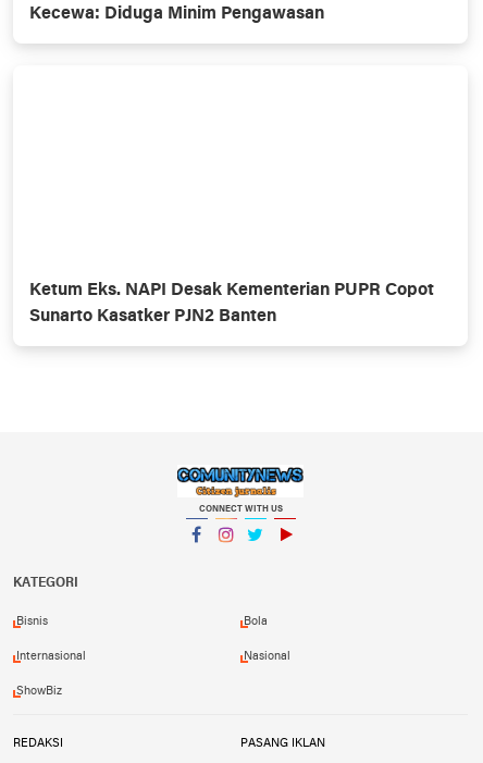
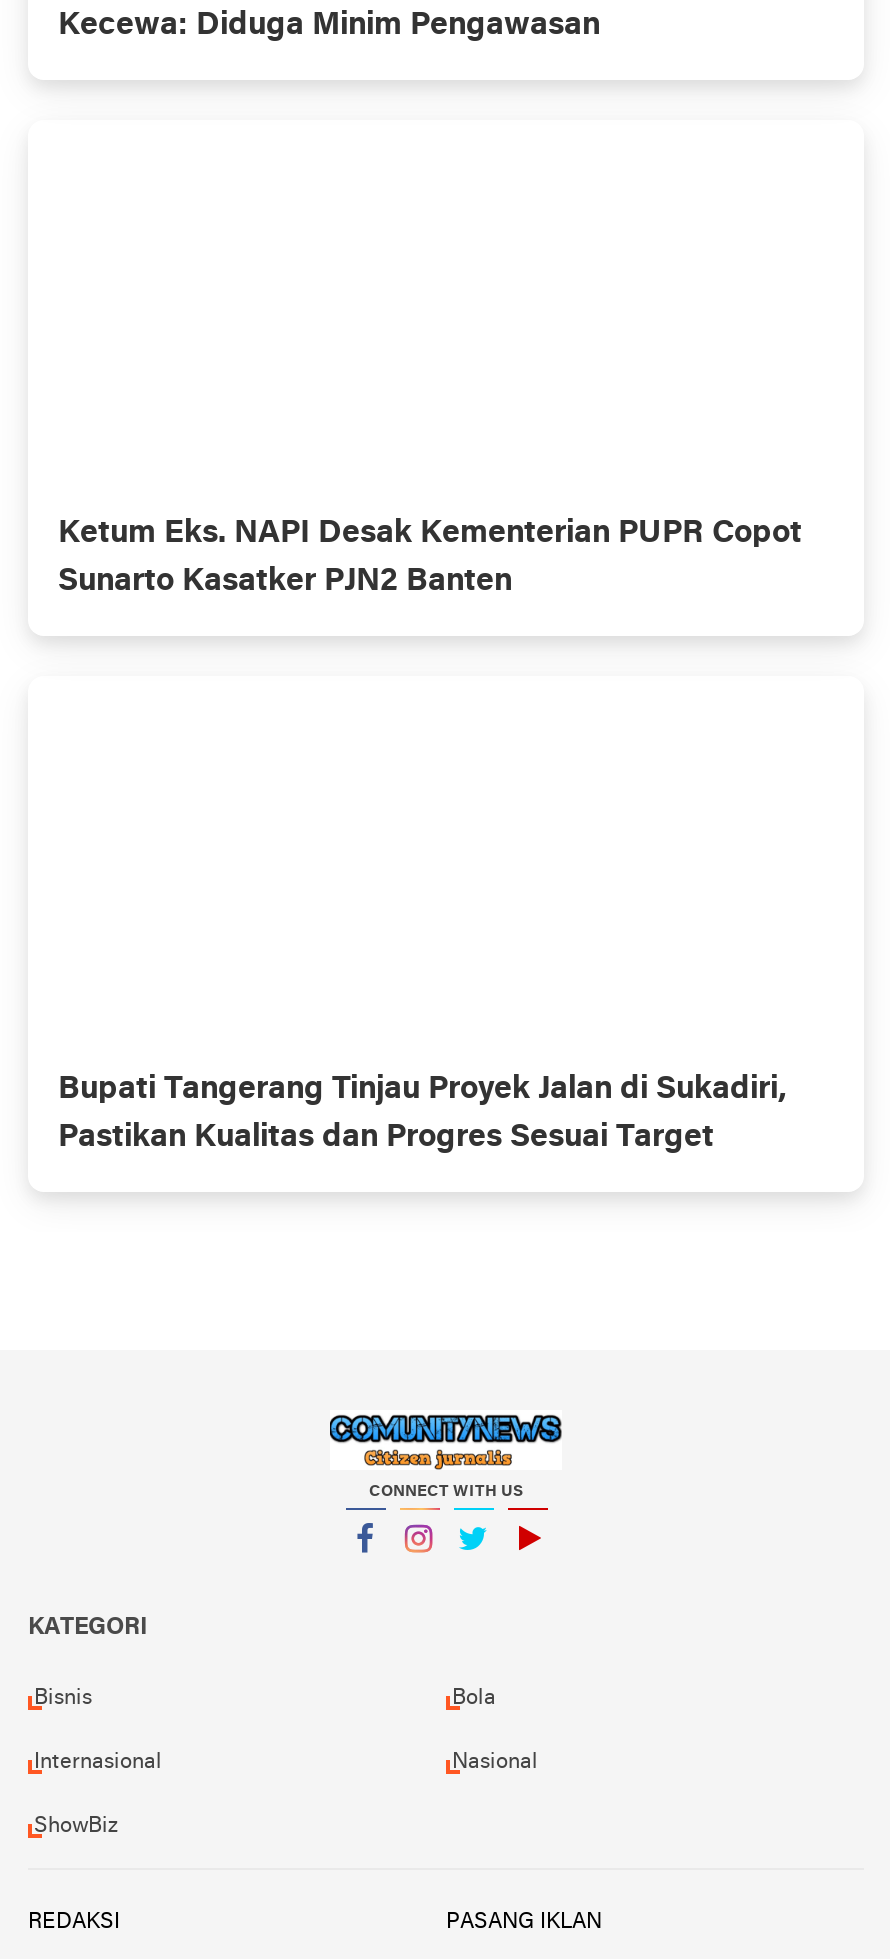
none -> [58,1074,786,1154] Bupati Tangerang Tinjau Proyek Jalan di Sukadiri, | Pastikan Kualitas dan Progres Sesuai Target

